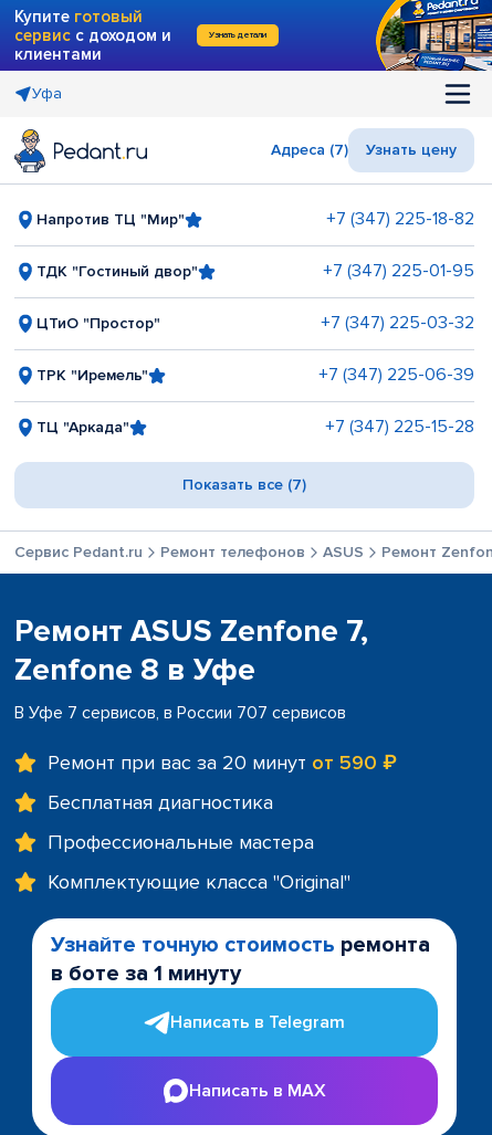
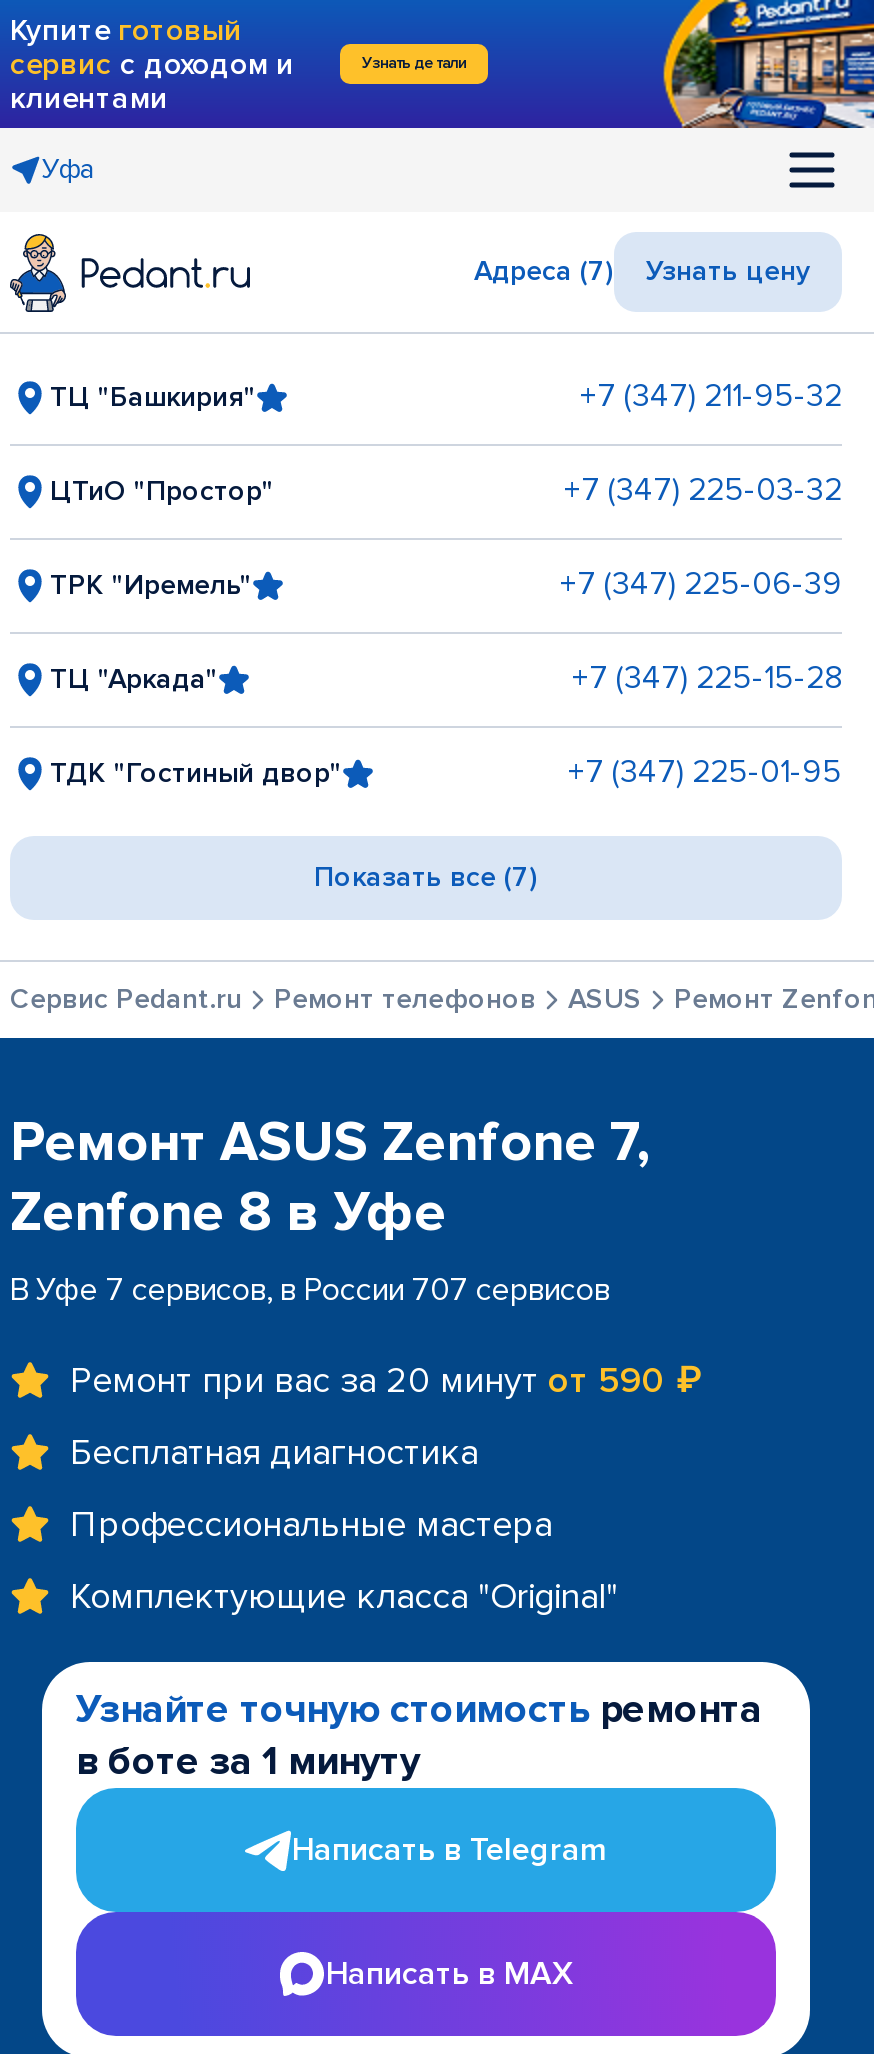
[36,208,474,230] Напротив ТЦ "Мир" | +7 (347) 225-18-82 -> [50,376,842,416] ТЦ "Башкирия" | +7 (347) 211-95-32
moved [36,260,474,282] -> [50,752,842,792]: ТДК "Гостиный двор" | +7 (347) 225-01-95
moved [36,312,474,438] -> [50,470,842,698]: ЦТиО "Простор" | +7 (347) 225-03-32 | ТРК "Иремель" | +7 (347) 225-06-39 | ТЦ "Аркада" | +7 (347) 225-15-28

